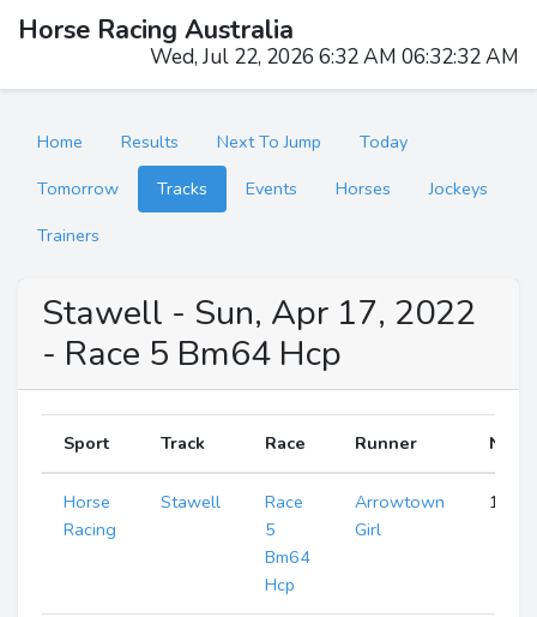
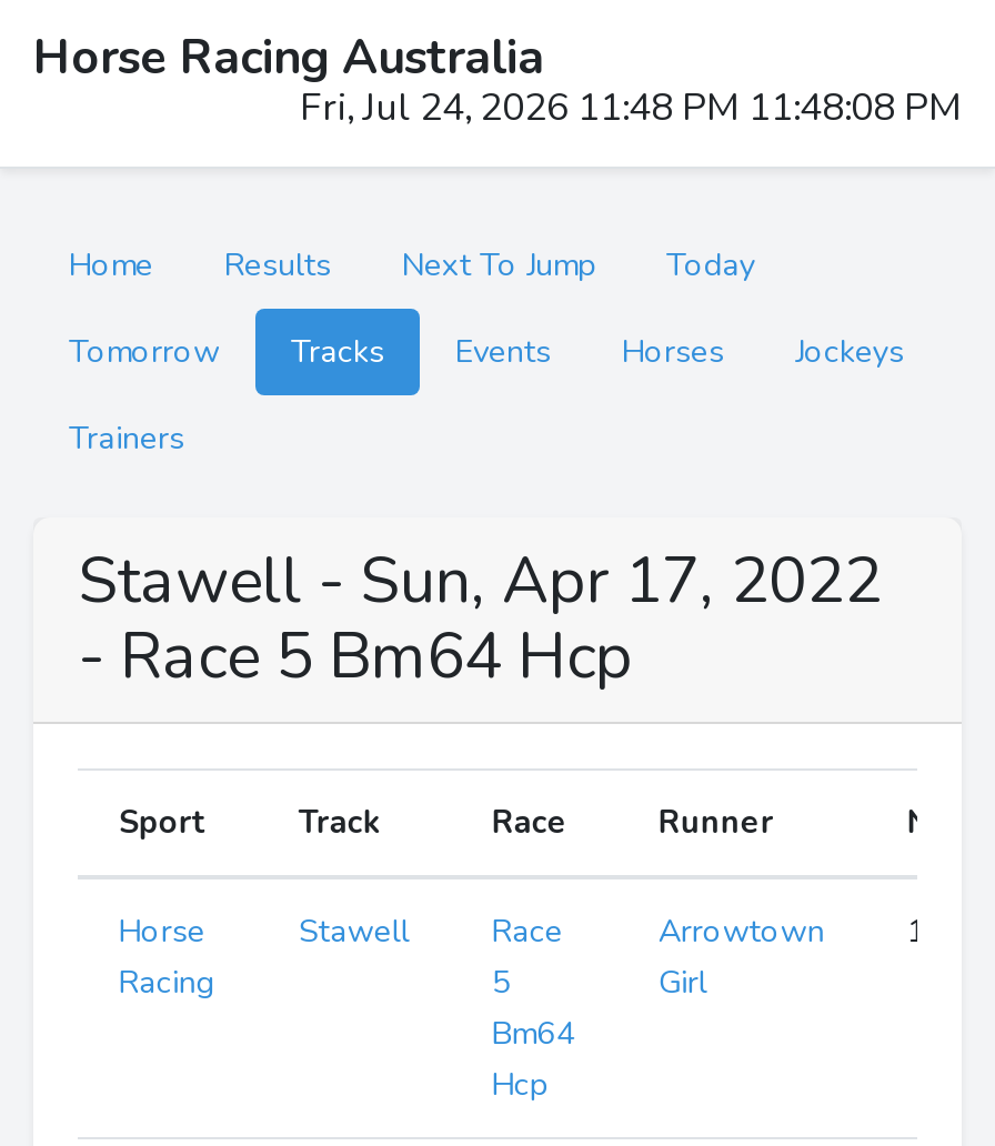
[150,43,519,71] Wed, Jul 22, 2026 6:32 AM 06:32:32 AM -> [300,82,962,133] Fri, Jul 24, 2026 11:48 PM 11:48:08 PM

